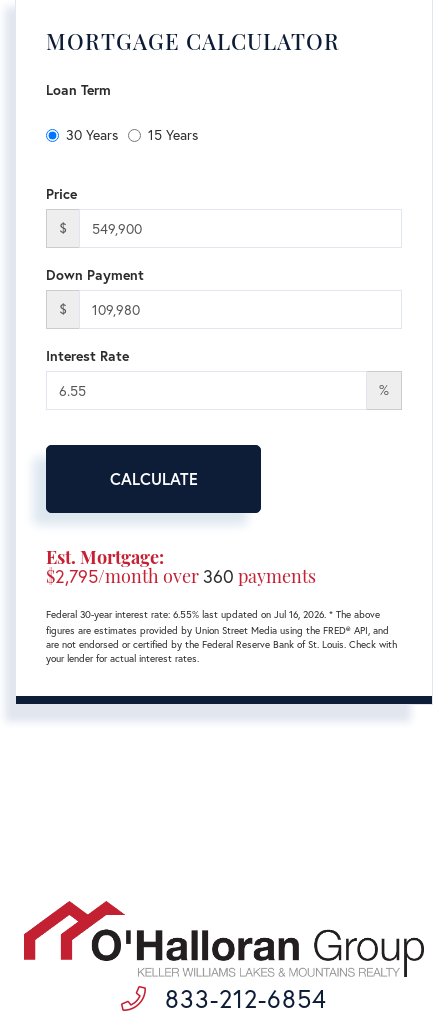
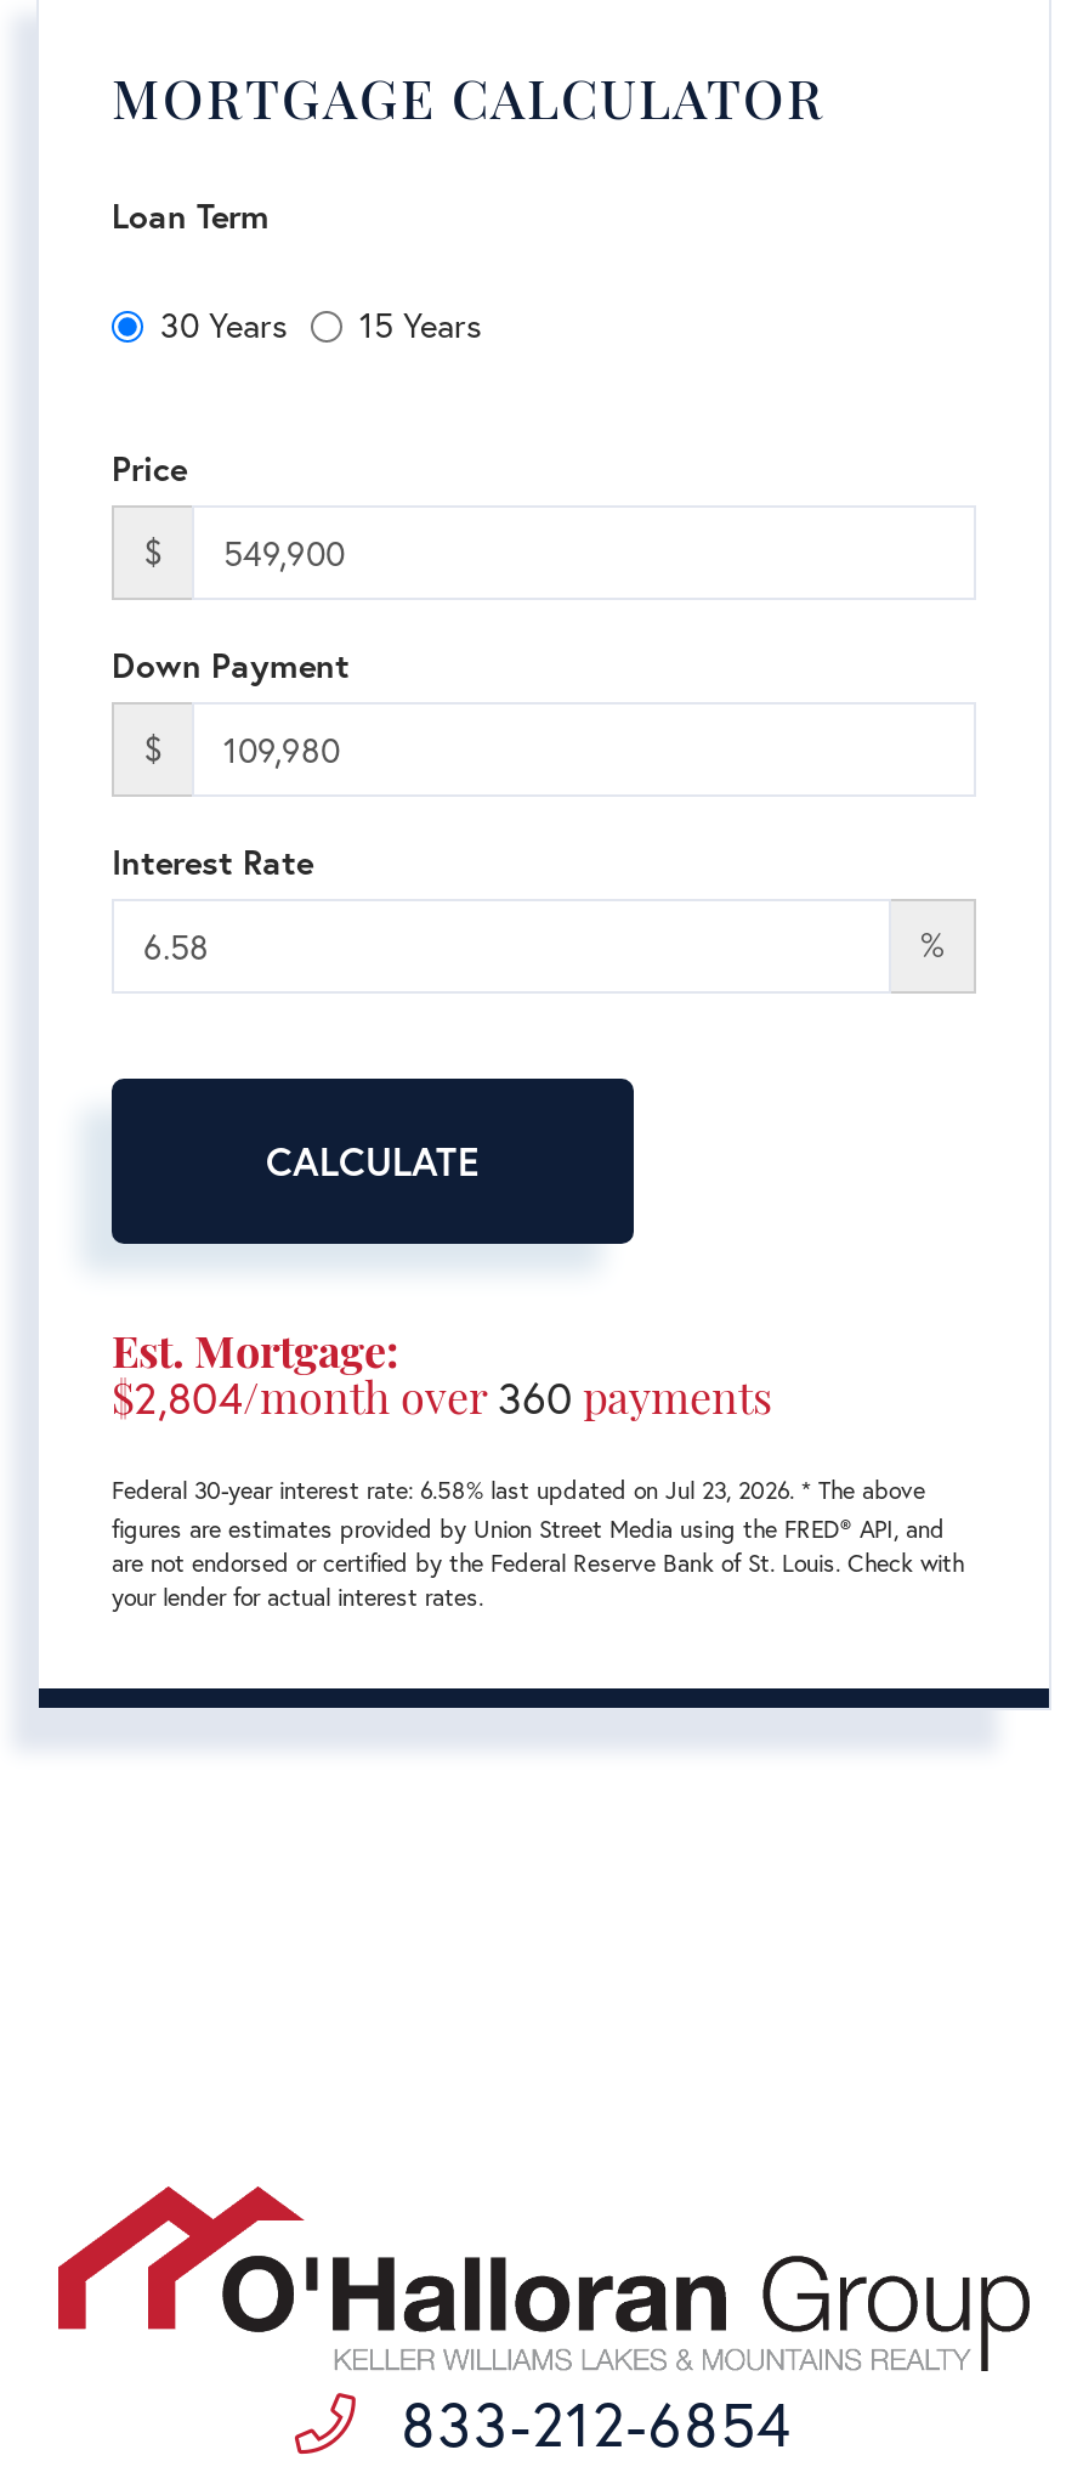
[46,564,316,588] $2,795/month over 360 payments -> [112,1369,772,1427] $2,804/month over 360 payments
[46,608,380,621] Federal 30-year interest rate: 6.55% last updated on Jul 16, 2026. * The above -> [112,1476,925,1507] Federal 30-year interest rate: 6.58% last updated on Jul 23, 2026. * The above

